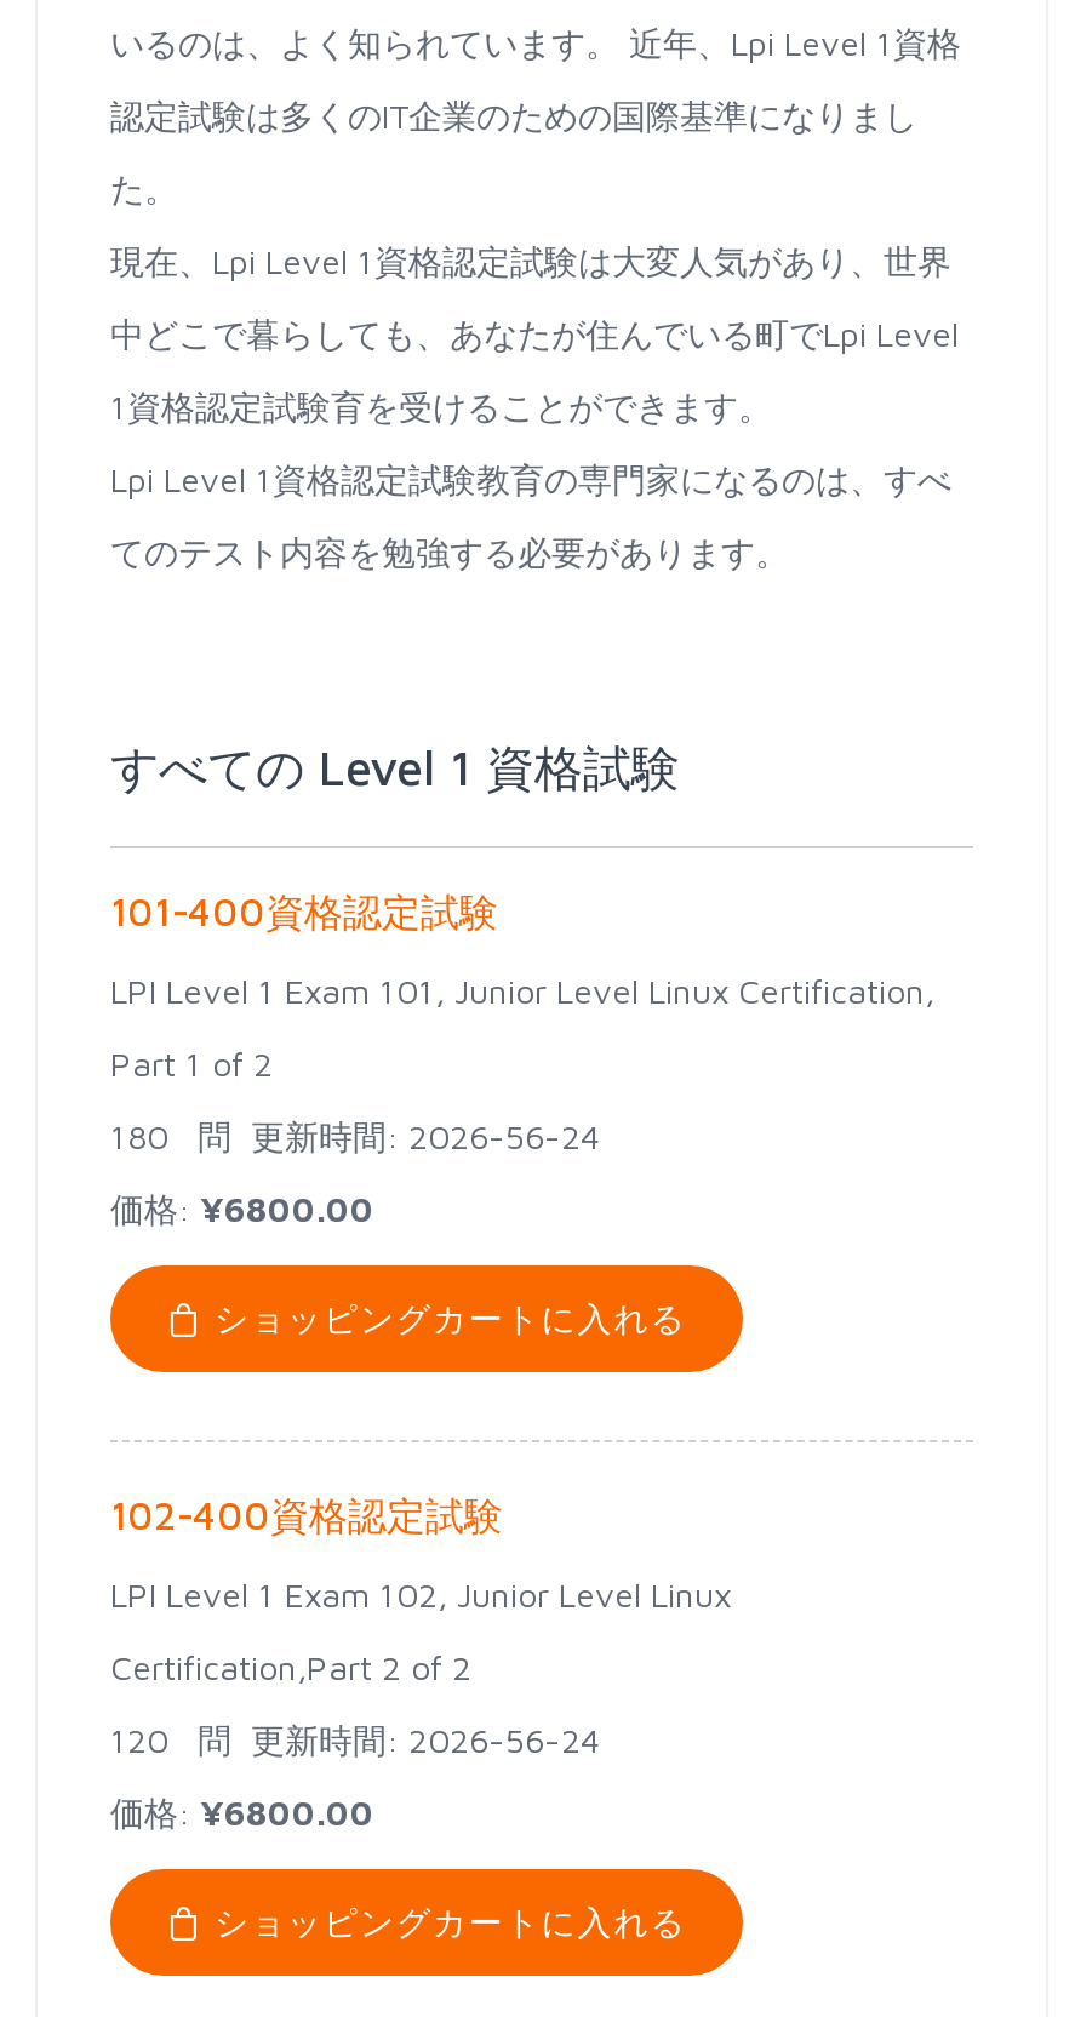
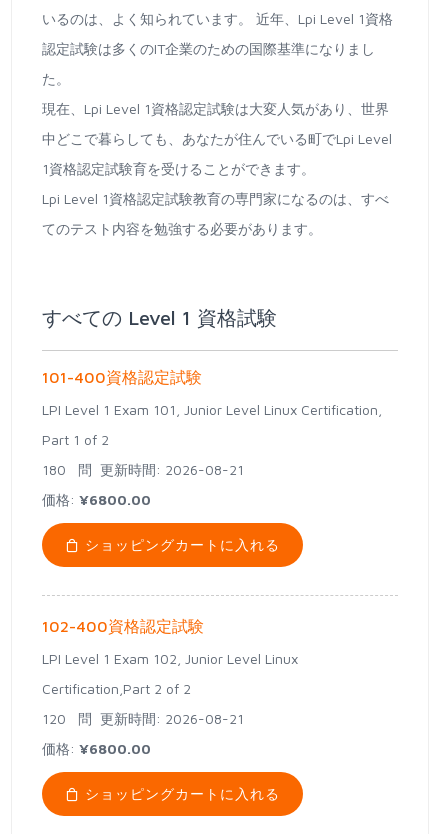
[110,1115,600,1156] 180 問更新時間: 2026-56-24 -> [42,461,244,478] 180 問更新時間: 2026-08-21
[110,1719,600,1760] 120 問更新時間: 2026-56-24 -> [42,710,244,727] 120 問更新時間: 2026-08-21

